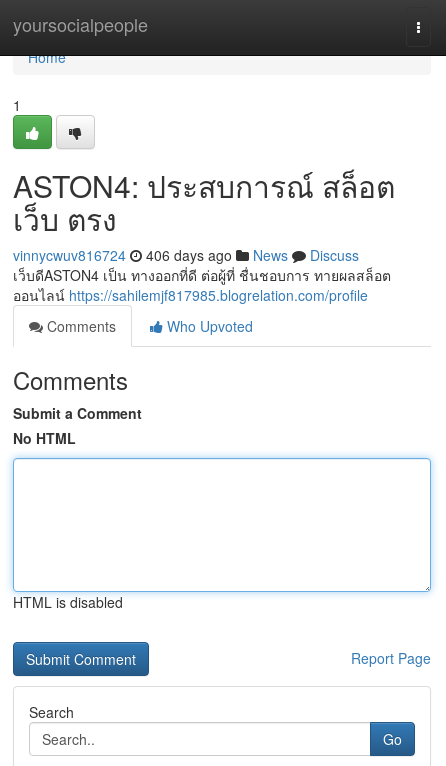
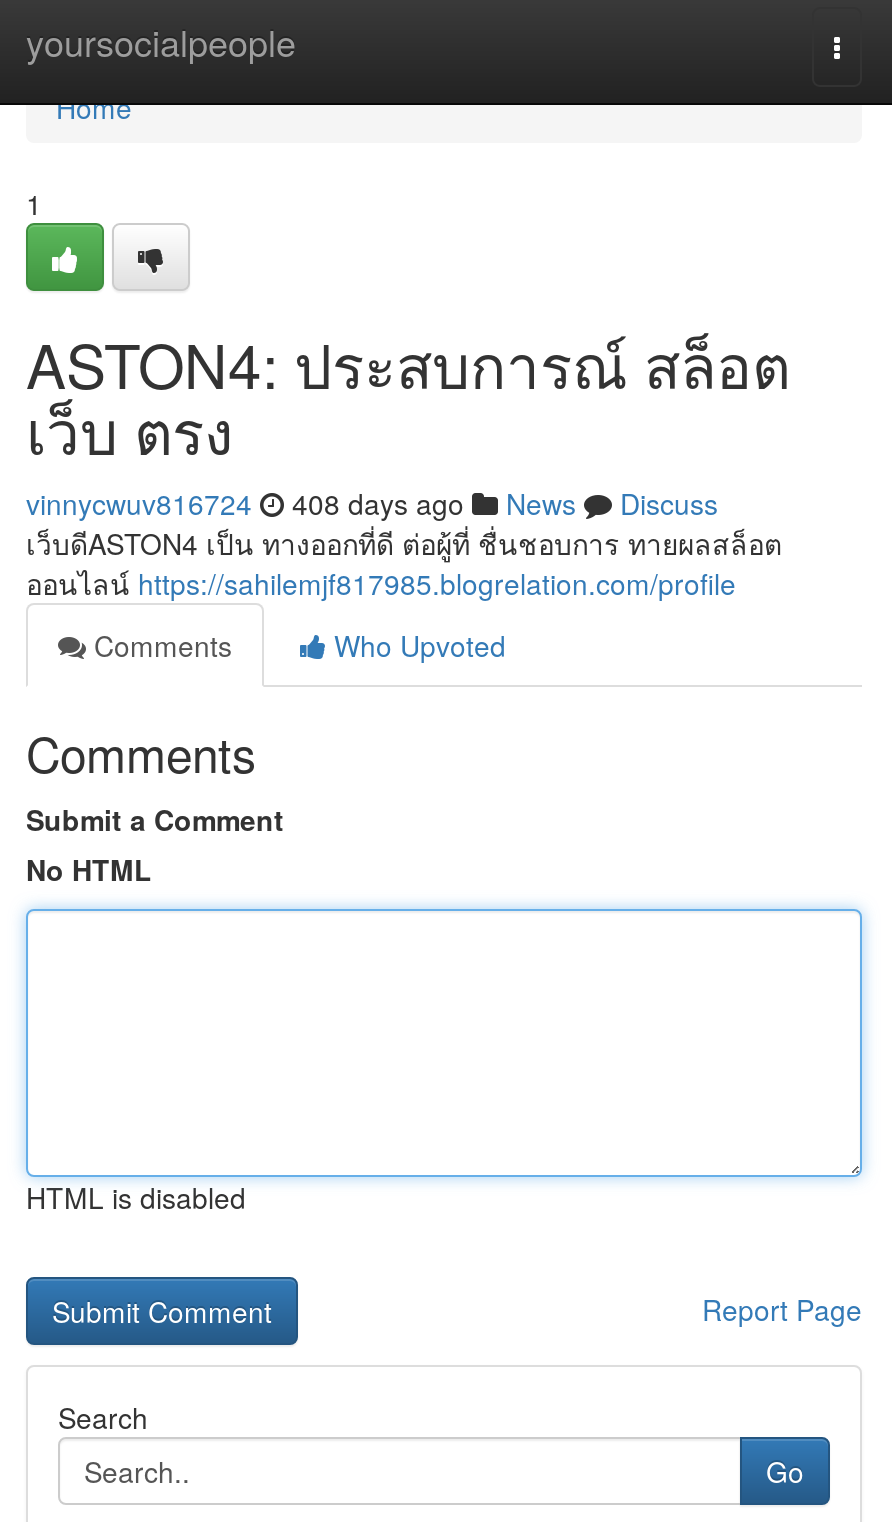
[13,245,359,265] vinnycwuv816724 406 days ago News Discuss -> [26,483,718,523] vinnycwuv816724 408 days ago News Discuss

